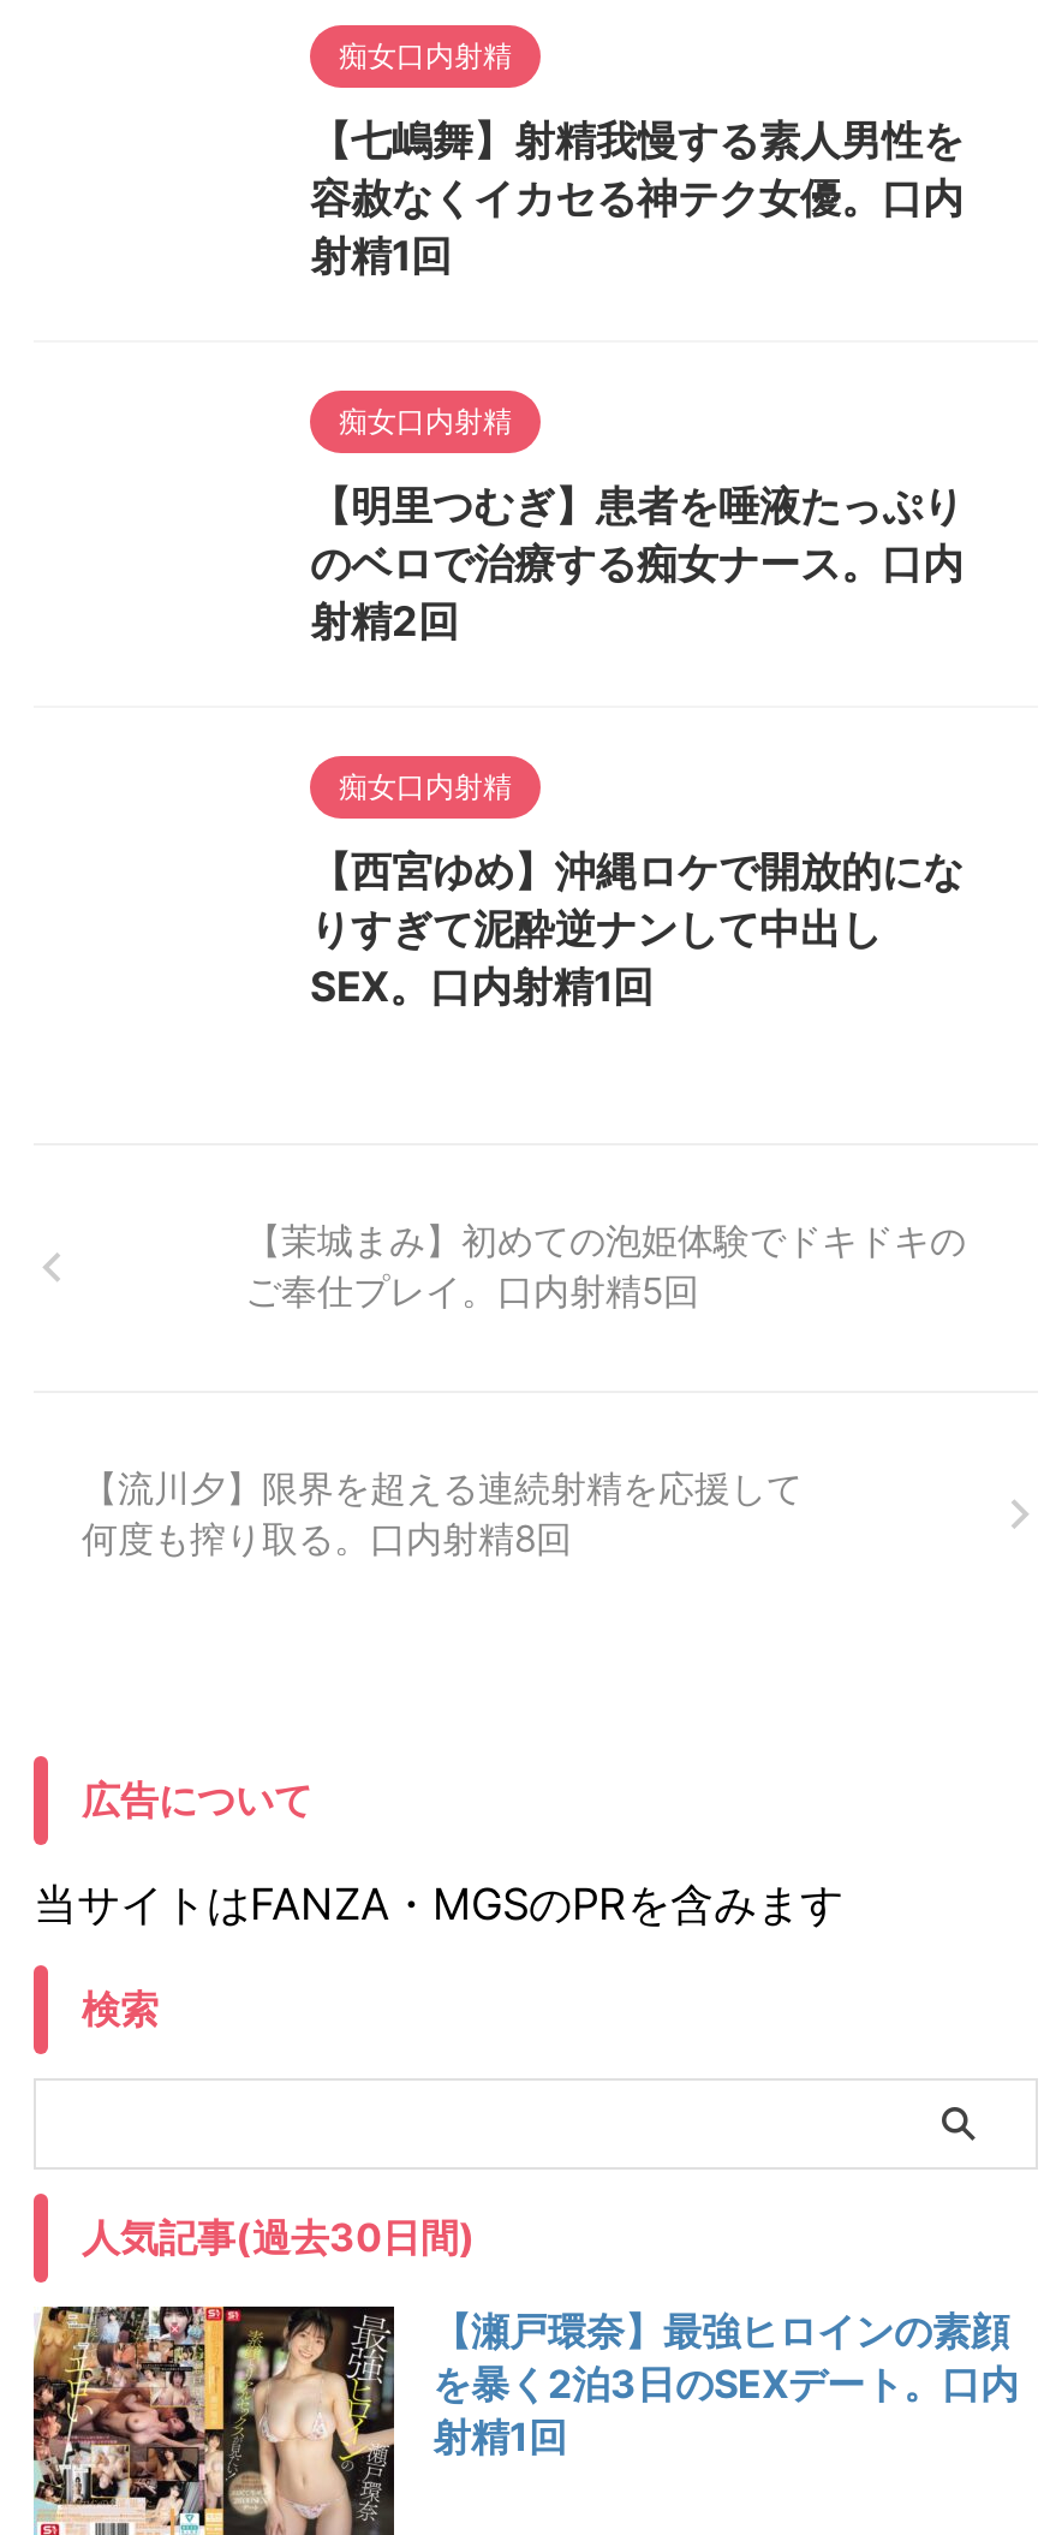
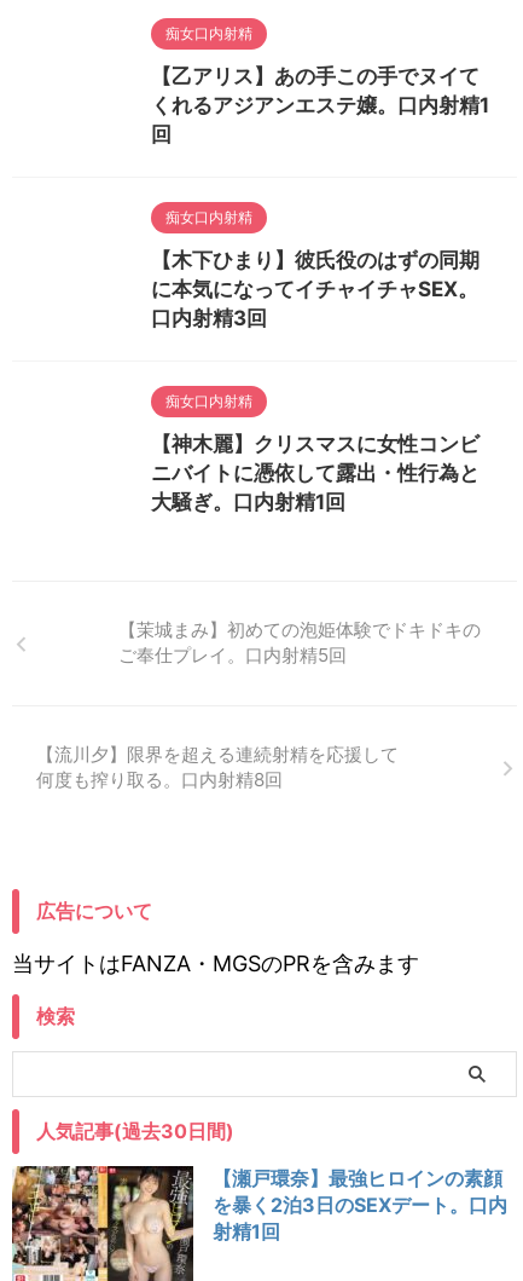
[310,117,964,280] 【七嶋舞】射精我慢する素人男性を | 容赦なくイカセる神テク女優。口内 | 射精1回 -> [151,64,489,146] 【乙アリス】あの手この手でヌイて | くれるアジアンエステ嬢。口内射精1 | 回
[310,482,964,645] 【明里つむぎ】患者を唾液たっぷり | のベロで治療する痴女ナース。口内 | 射精2回 -> [151,248,480,330] 【木下ひまり】彼氏役のはずの同期 | に本気になってイチャイチャSEX。 | 口内射精3回
[310,847,964,1011] 【西宮ゆめ】沖縄ロケで開放的にな | りすぎて泥酔逆ナンして中出し | SEX。口内射精1回 -> [151,432,480,514] 【神木麗】クリスマスに女性コンビ | ニバイトに憑依して露出・性行為と | 大騒ぎ。口内射精1回

